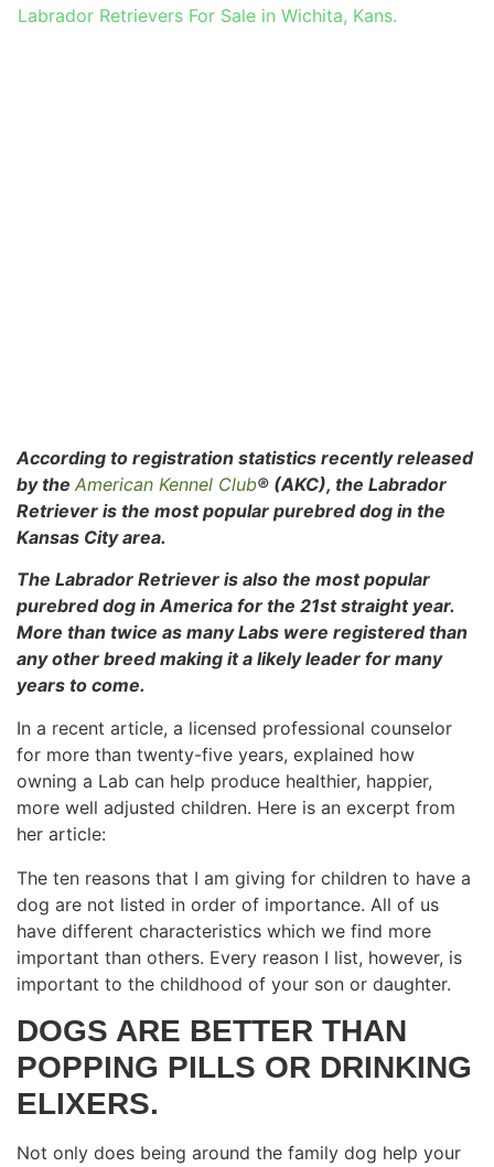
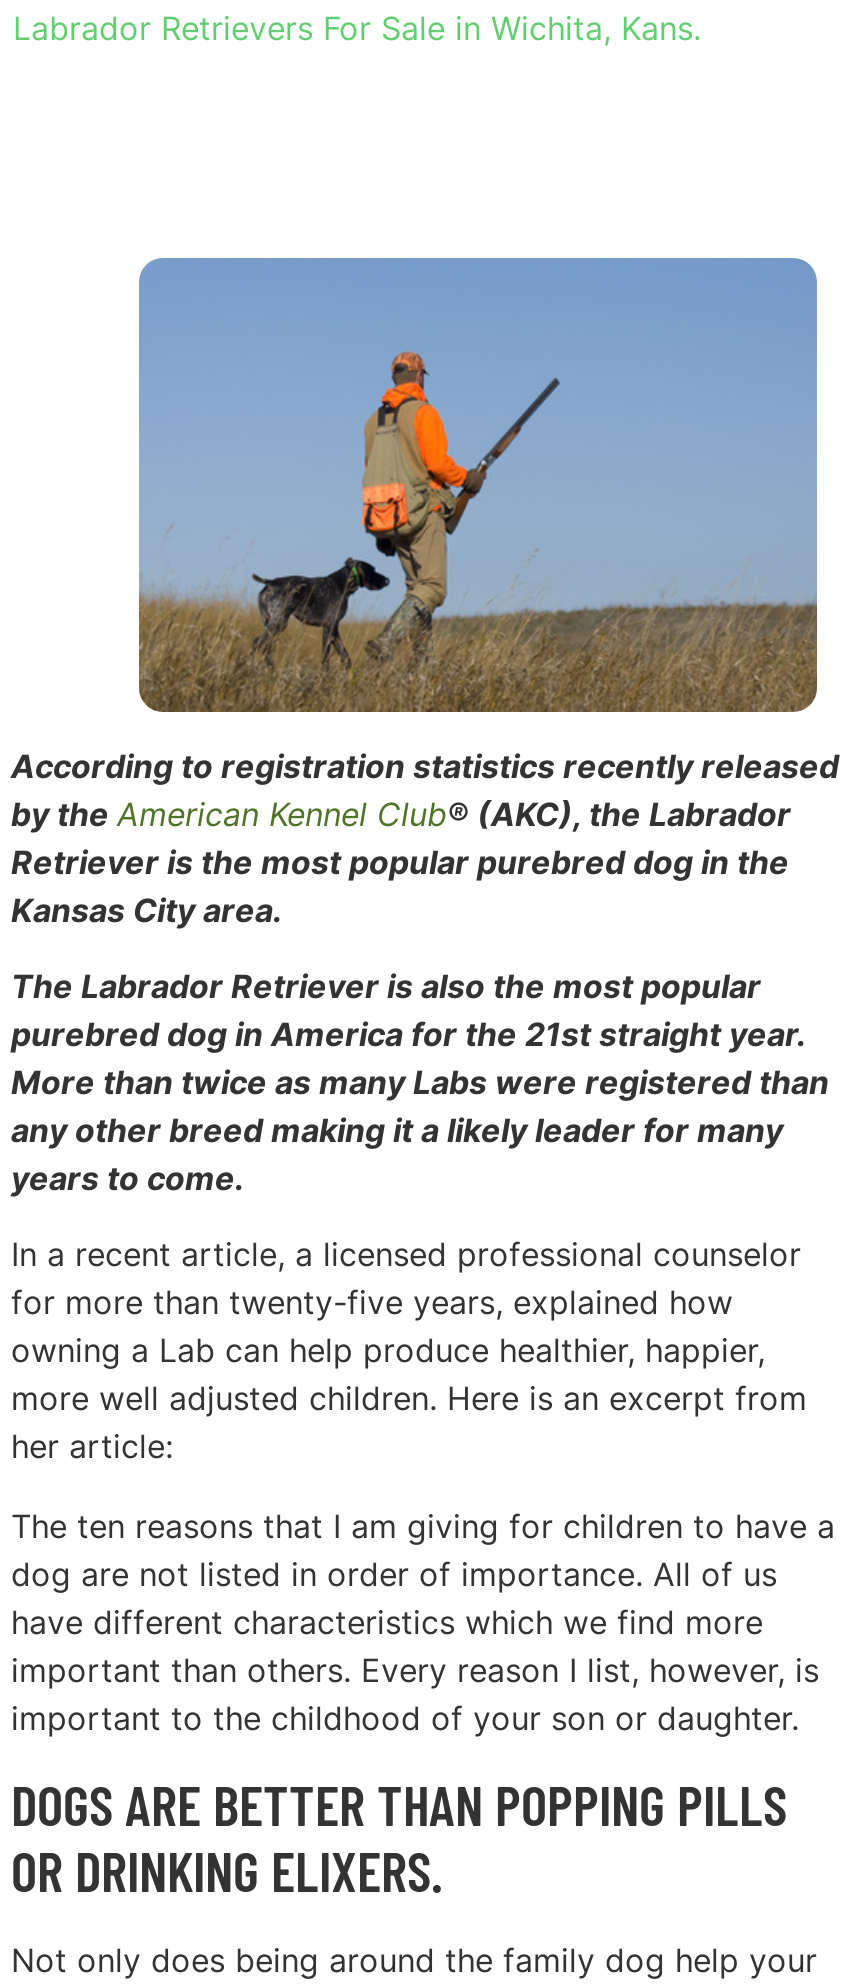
none -> [137,256,819,714] [image]

